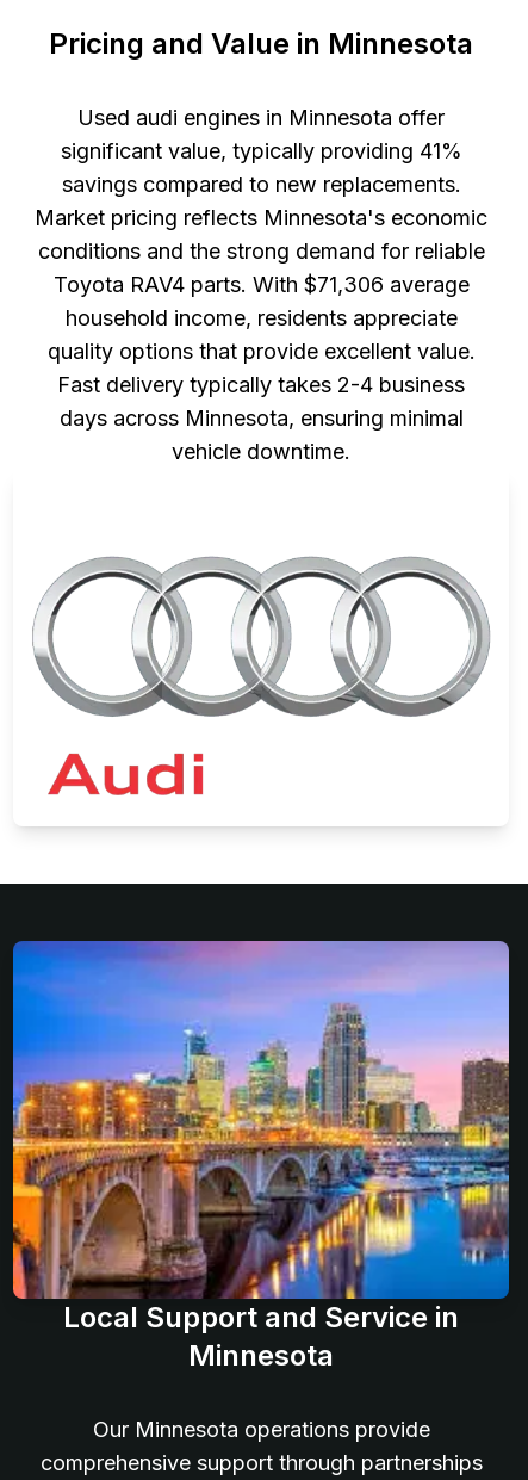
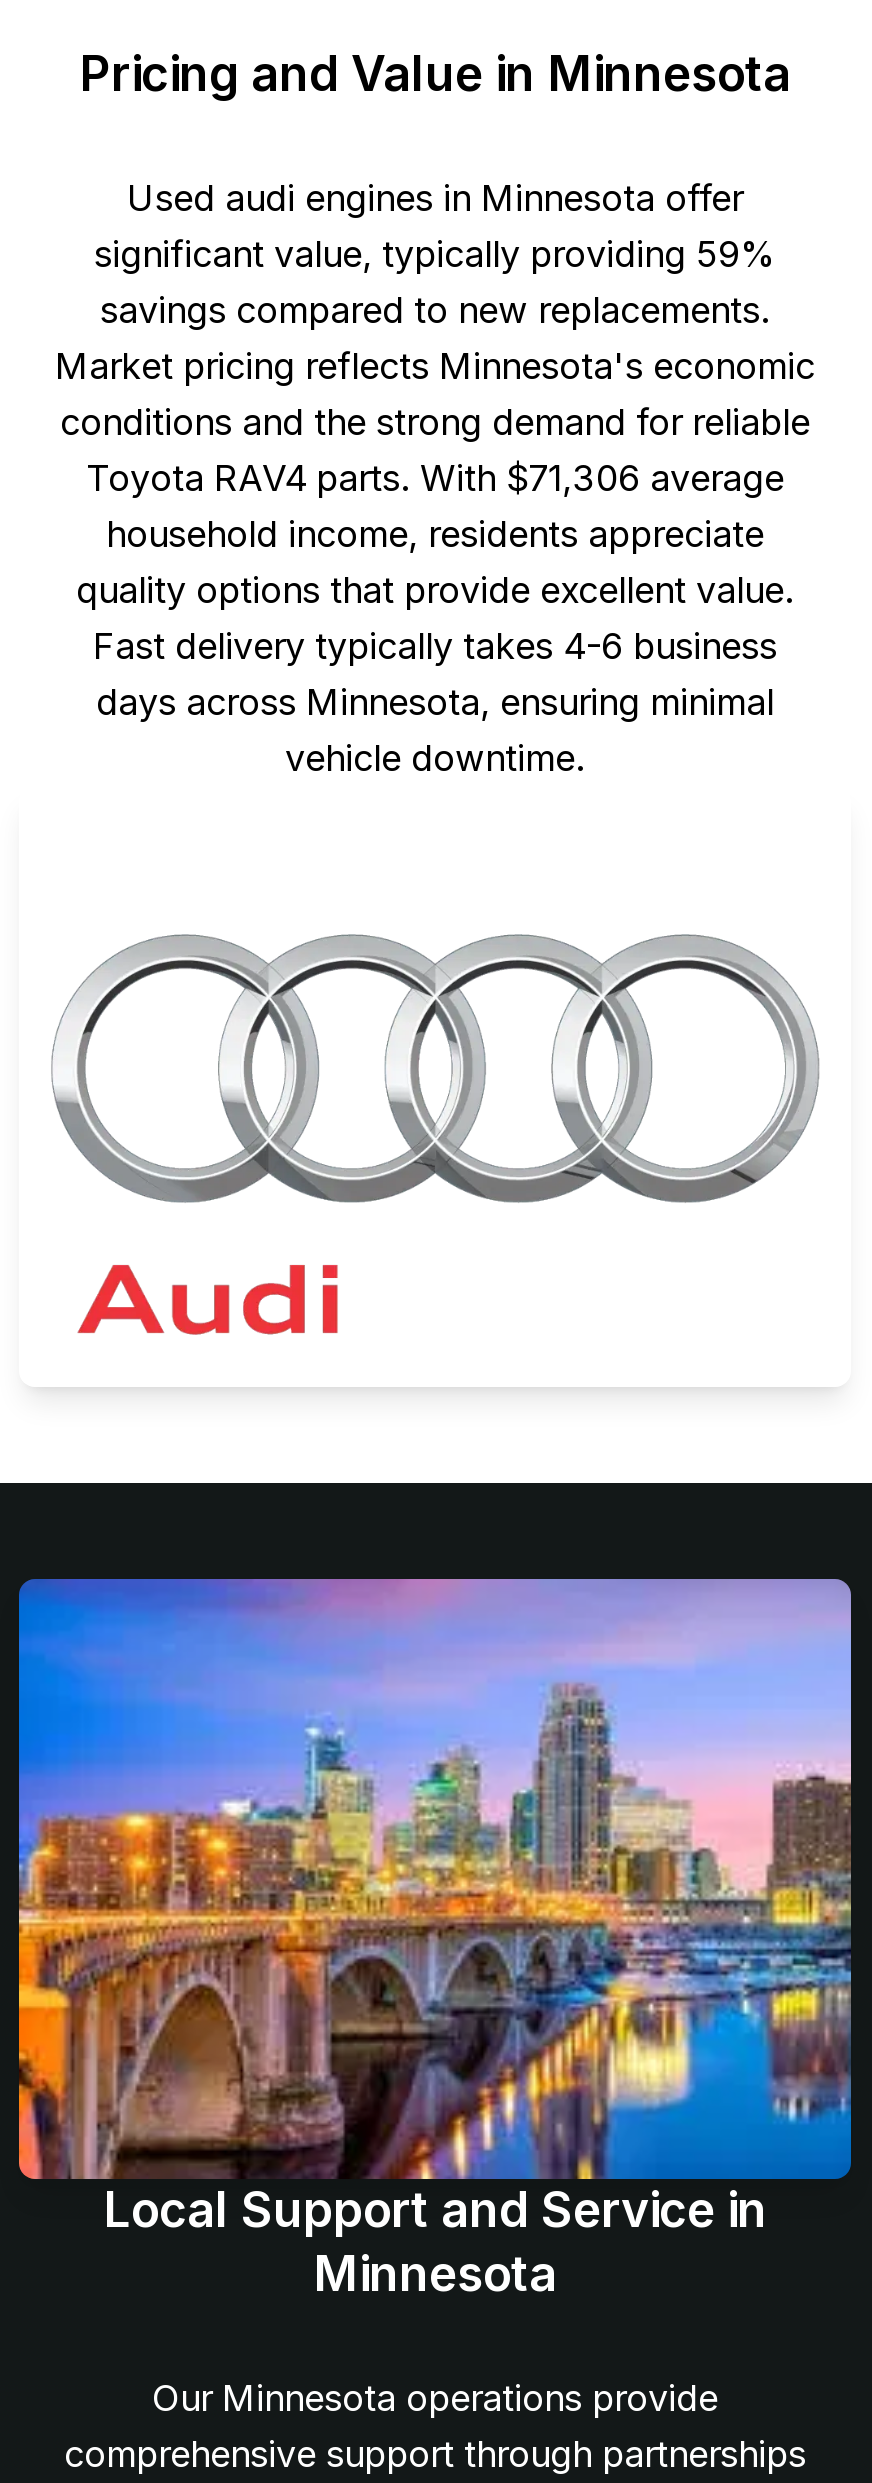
[60,138,462,163] significant value, typically providing 41% -> [94,232,776,274] significant value, typically providing 59%
[57,371,465,397] Fast delivery typically takes 2-4 business -> [93,624,777,666] Fast delivery typically takes 4-6 business

